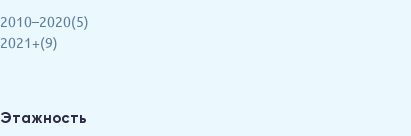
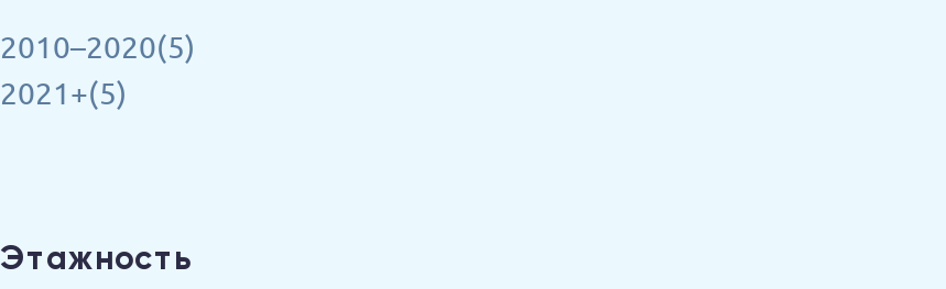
[0,33,58,51] 2021+(9) -> [0,72,128,112] 2021+(5)

